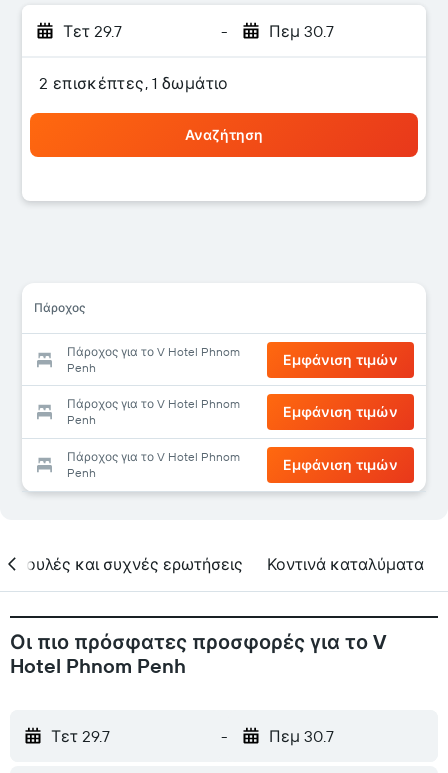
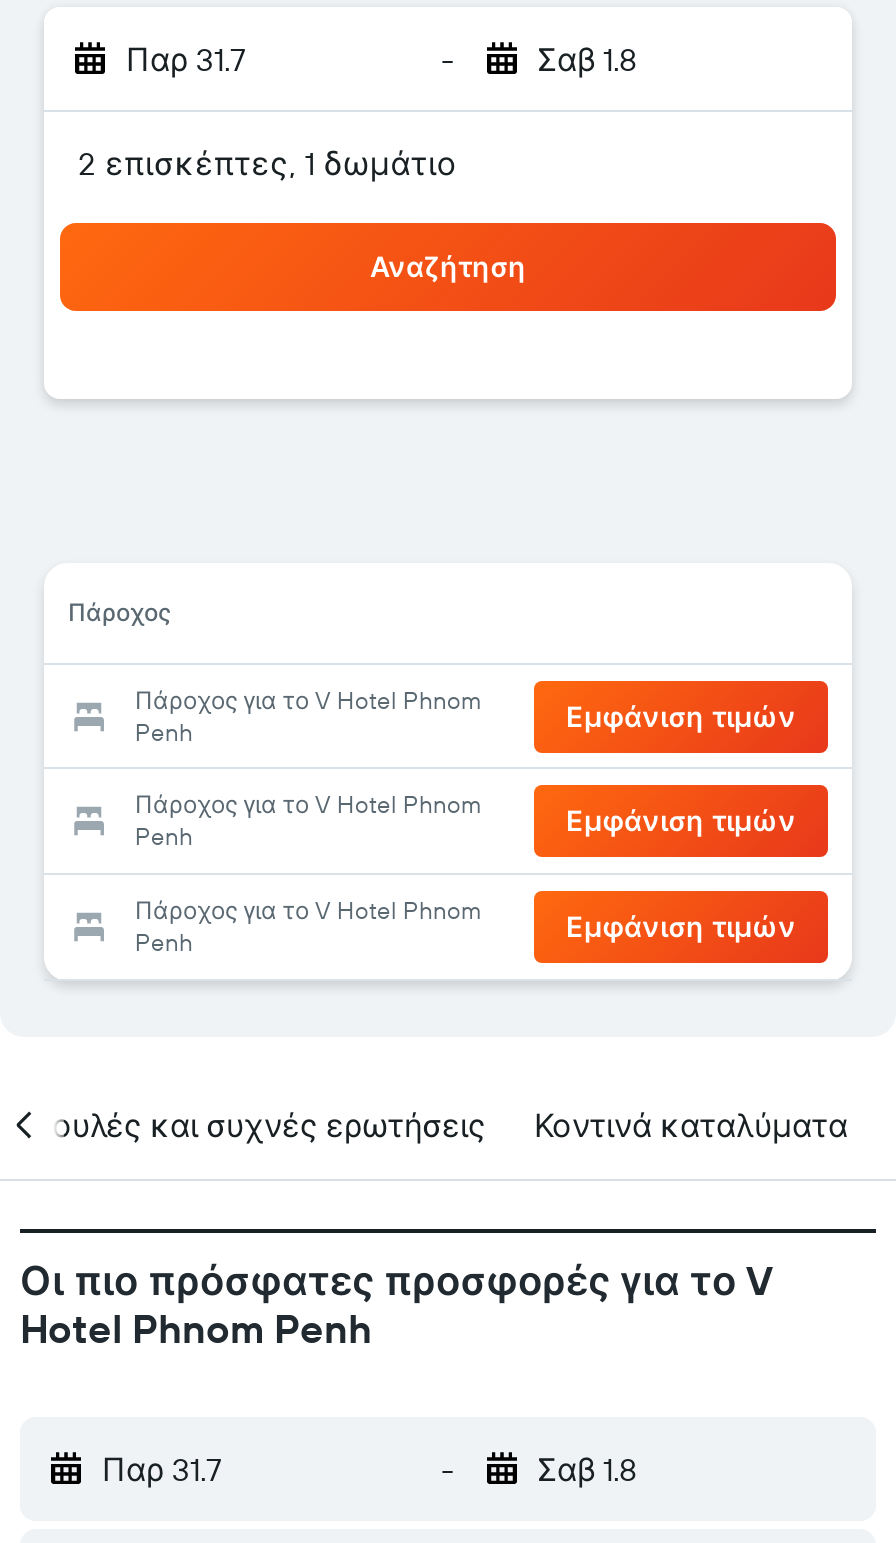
[63,21,122,41] Τετ 29.7 -> [126,39,246,79] Παρ 31.7
[268,21,333,41] Πεμ 30.7 -> [537,39,637,79] Σαβ 1.8
[51,726,110,746] Τετ 29.7 -> [102,1449,222,1489] Παρ 31.7
[268,726,333,746] Πεμ 30.7 -> [537,1449,637,1489] Σαβ 1.8

